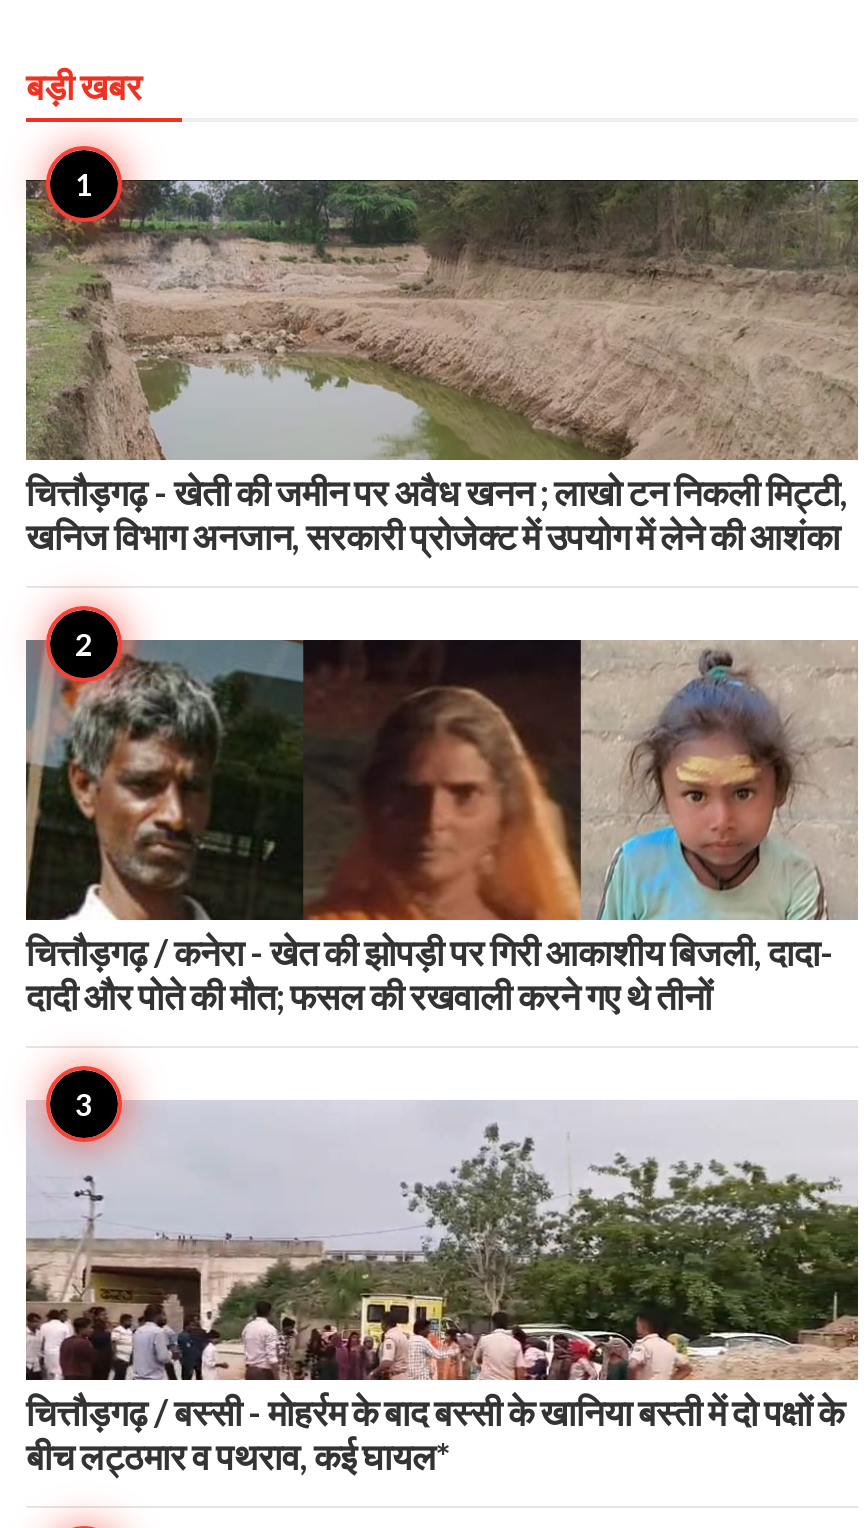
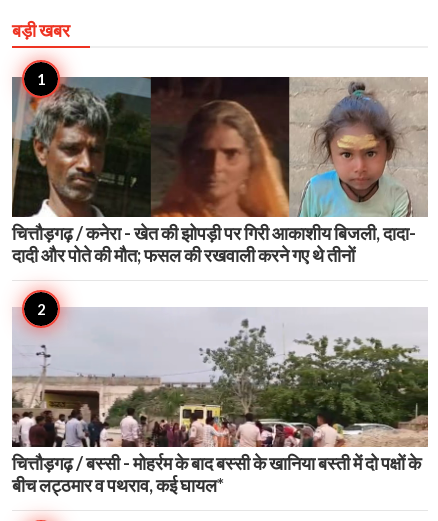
[26,178,858,558] [image] | चित्तौड़गढ़ - खेती की जमीन पर अवैध खनन ; लाखो टन निकली मिट्टी, | खनिज विभाग अनजान, सरकारी प्रोजेक्ट में उपयोग में लेने की आशंका -> none

